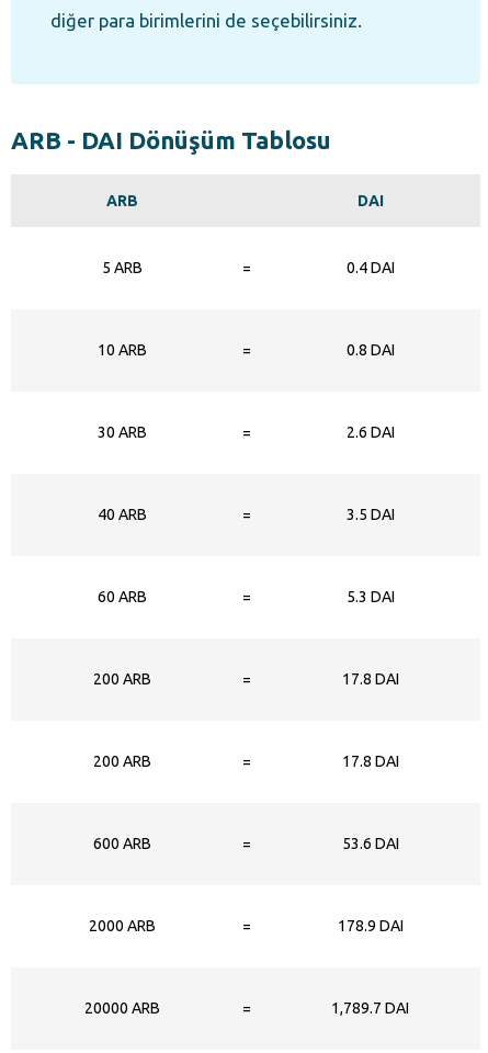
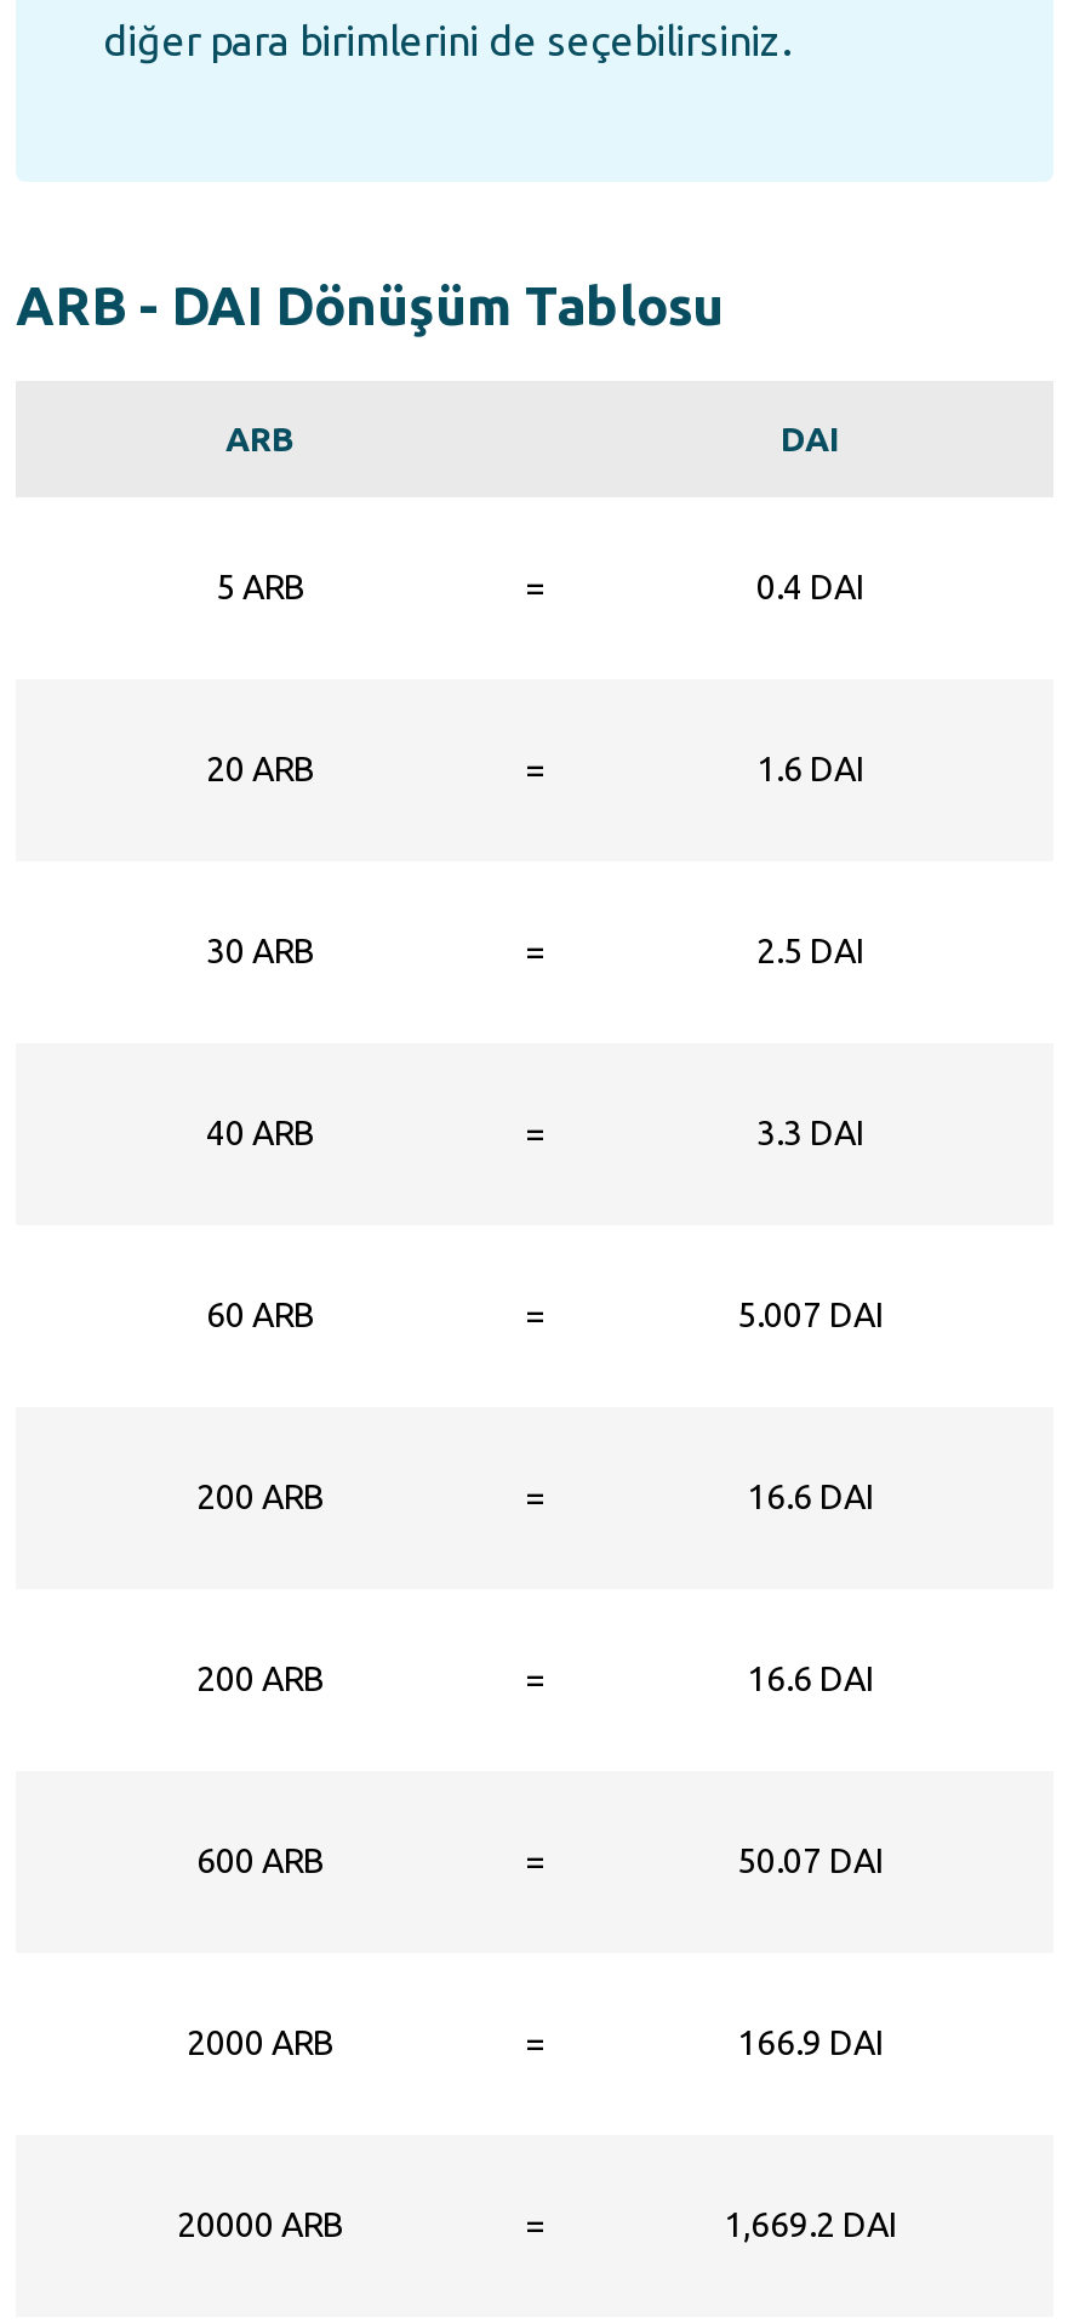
[97,341,146,359] 10 ARB -> [206,750,315,788] 20 ARB
[346,341,394,359] 0.8 DAI -> [756,750,863,788] 1.6 DAI
[346,423,394,441] 2.6 DAI -> [756,932,863,970] 2.5 DAI
[346,506,394,523] 3.5 DAI -> [756,1114,863,1152] 3.3 DAI
[346,588,394,605] 5.3 DAI -> [737,1296,883,1334] 5.007 DAI
[342,670,399,688] 17.8 DAI -> [747,1478,873,1516] 16.6 DAI
[342,752,399,770] 17.8 DAI -> [747,1659,873,1698] 16.6 DAI
[342,835,399,852] 53.6 DAI -> [737,1841,883,1880] 50.07 DAI
[337,917,403,935] 178.9 DAI -> [737,2023,883,2062] 166.9 DAI
[331,999,409,1017] 1,789.7 DAI -> [724,2205,896,2244] 1,669.2 DAI

